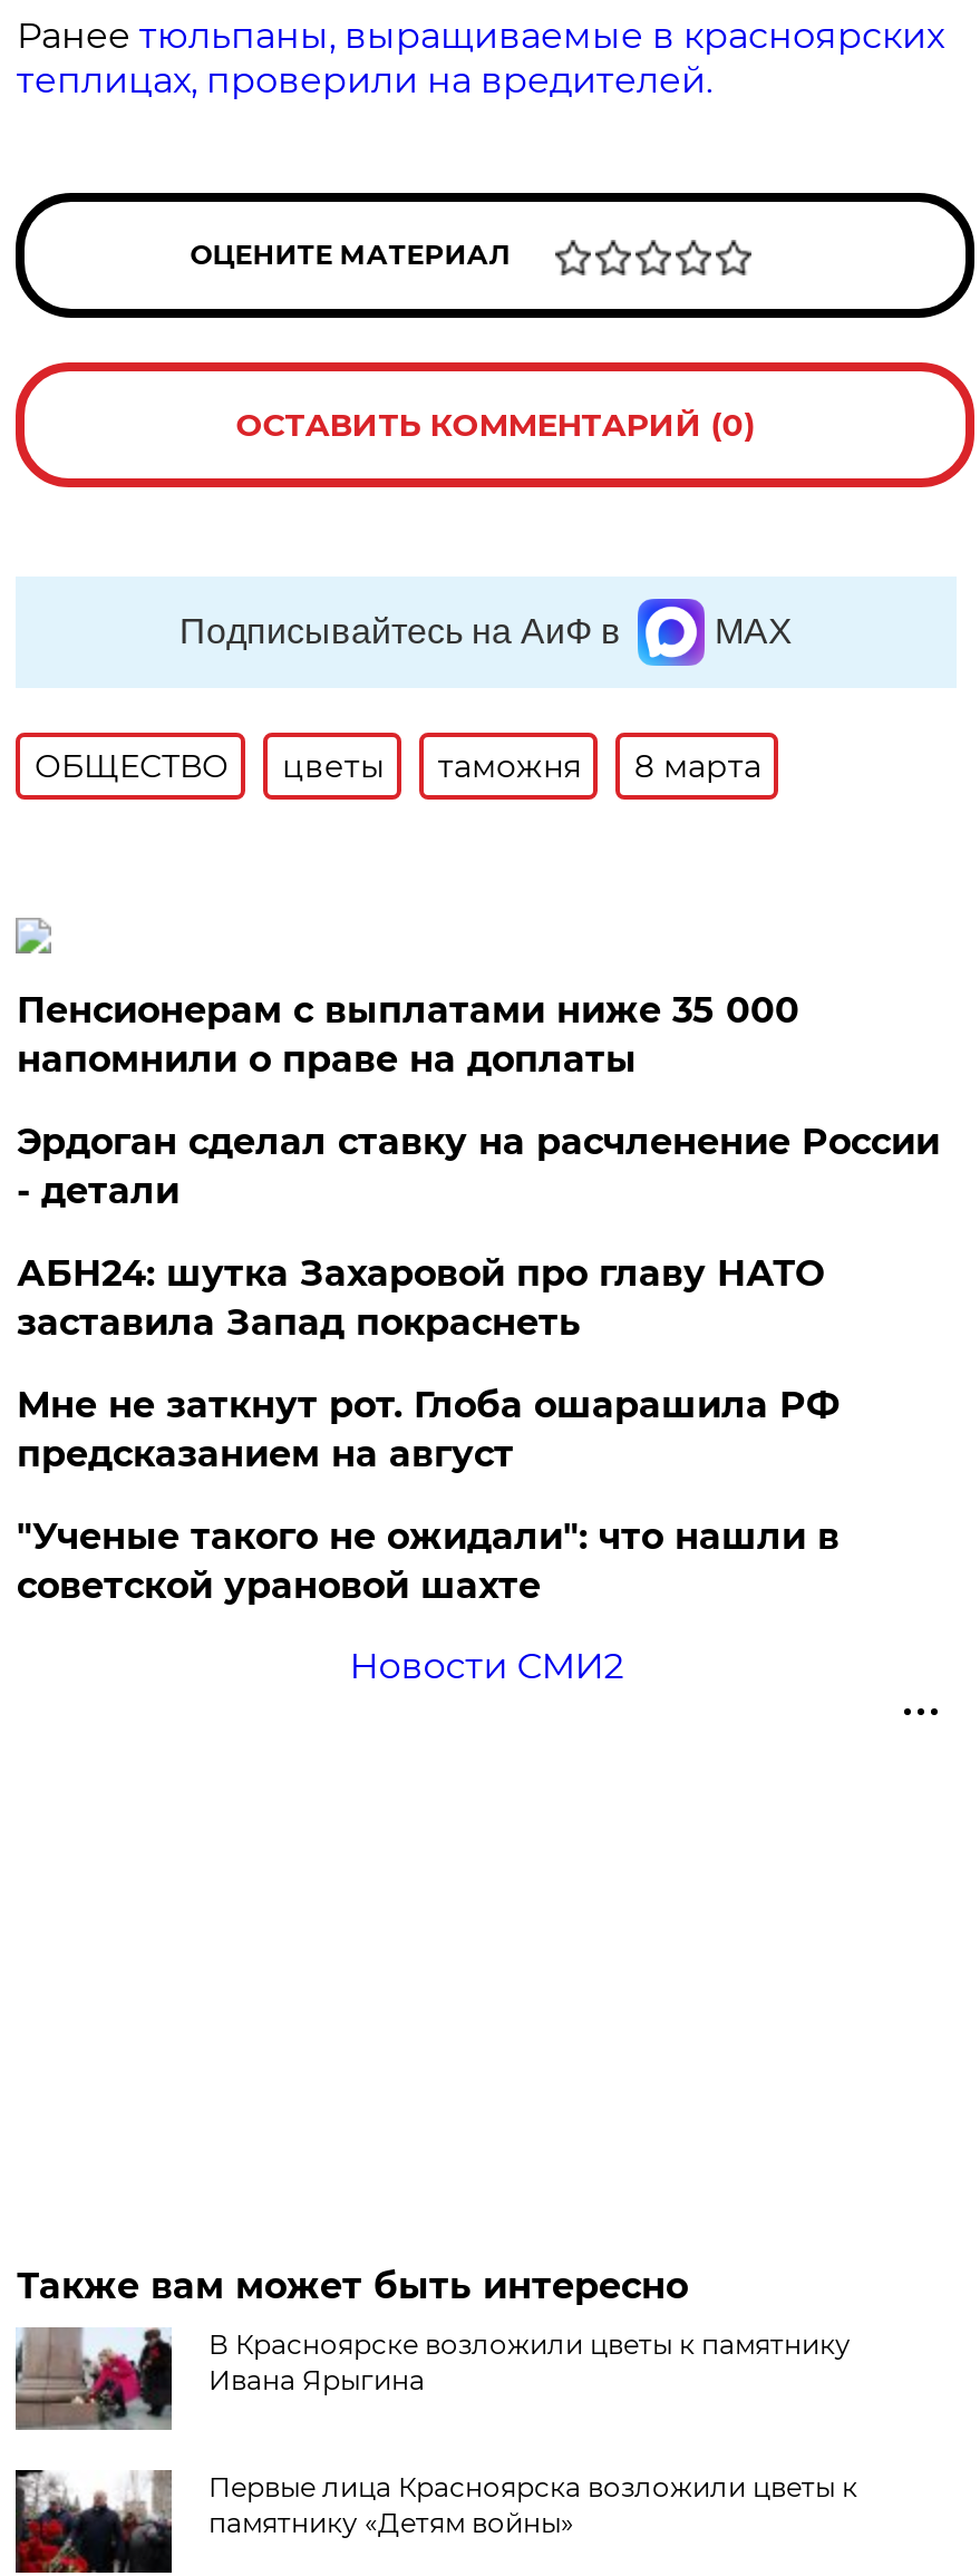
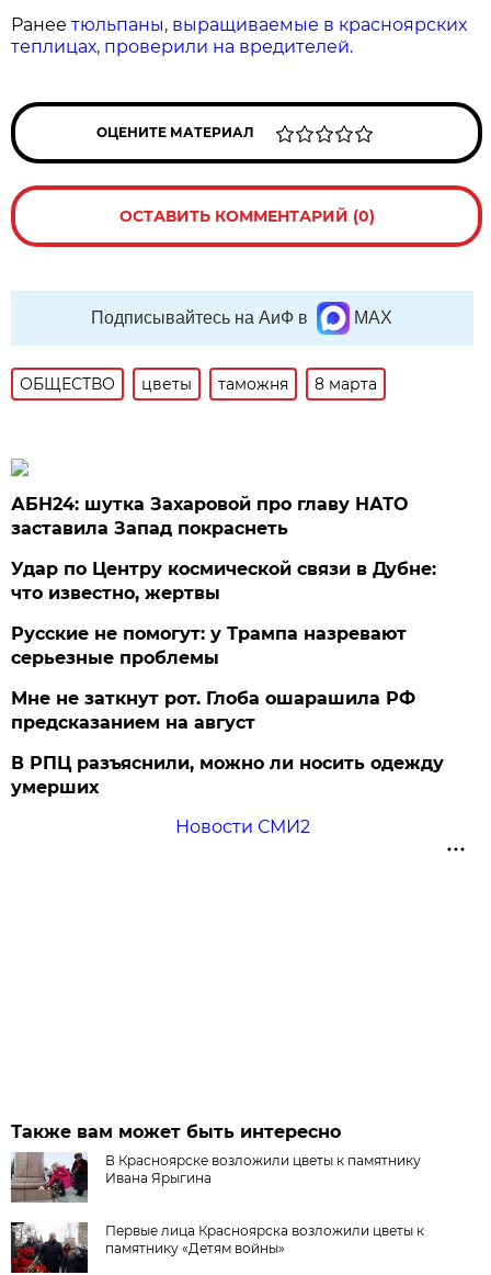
[17,989,940,1212] Пенсионерам с выплатами ниже 35 000 | напомнили о праве на доплаты | Эрдоган сделал ставку на расчленение России | - детали -> none
moved [17,1252,824,1344] -> [11,494,408,539]: АБН24: шутка Захаровой про главу НАТО | заставила Запад покраснеть
none -> [11,558,437,668] Удар по Центру космической связи в Дубне: | что известно, жертвы | Русские не помогут: у Трампа назревают | серьезные проблемы
[17,1515,839,1607] "Ученые такого не ожидали": что нашли в | советской урановой шахте -> [11,753,444,798] В РПЦ разъяснили, можно ли носить одежду | умерших

